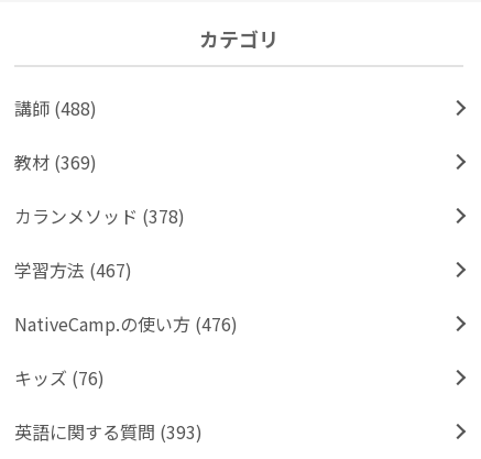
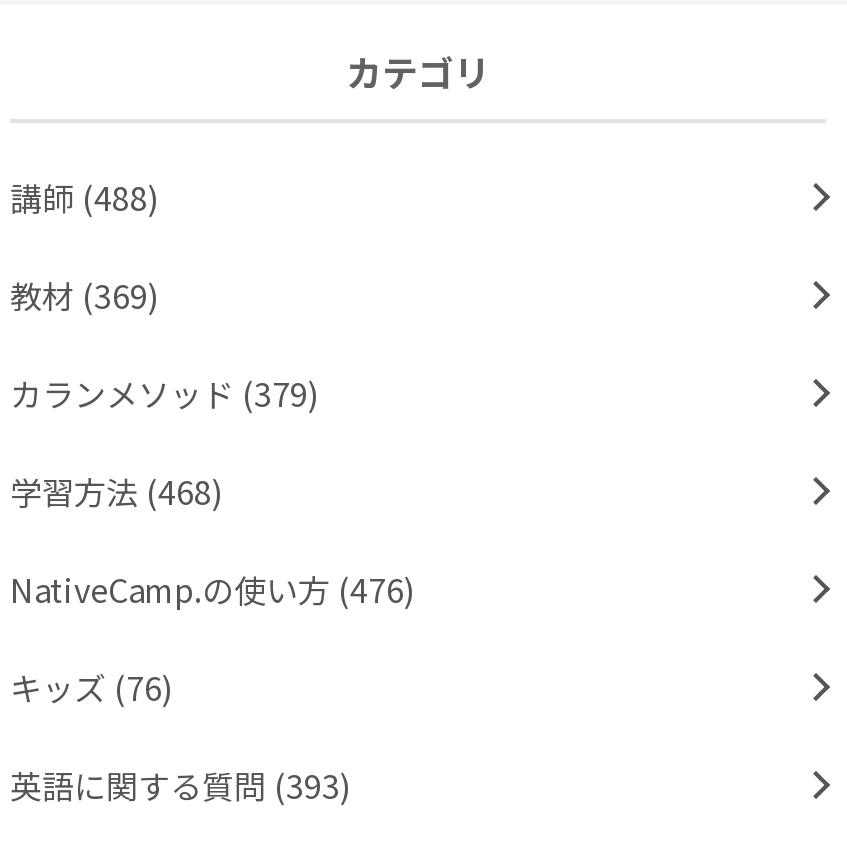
[14,203,185,229] カランメソッド (378) -> [10,370,320,418] カランメソッド (379)
[14,257,132,283] 学習方法 (467) -> [10,468,224,516] 学習方法 (468)

